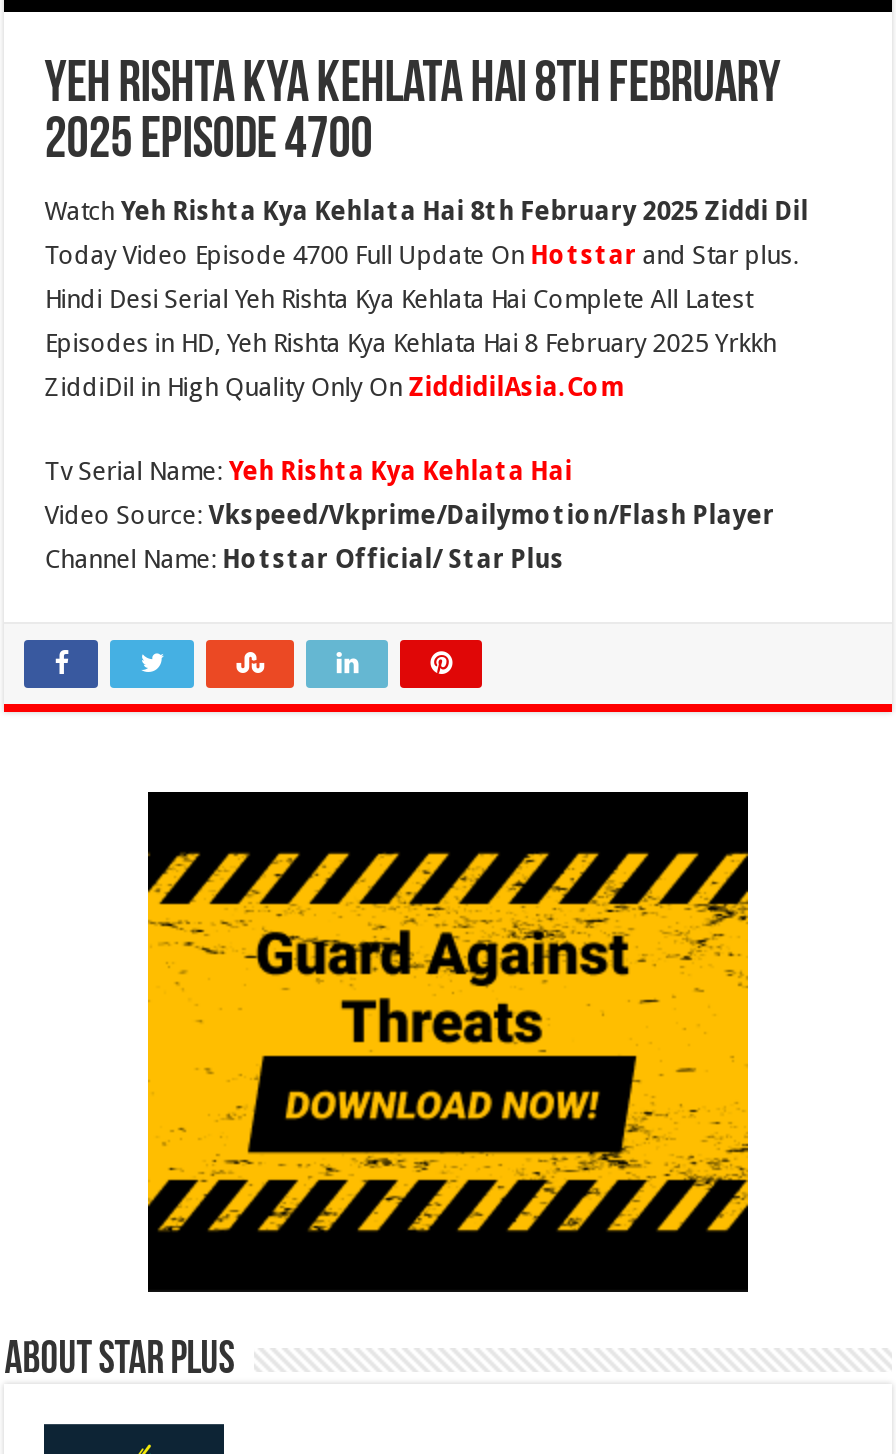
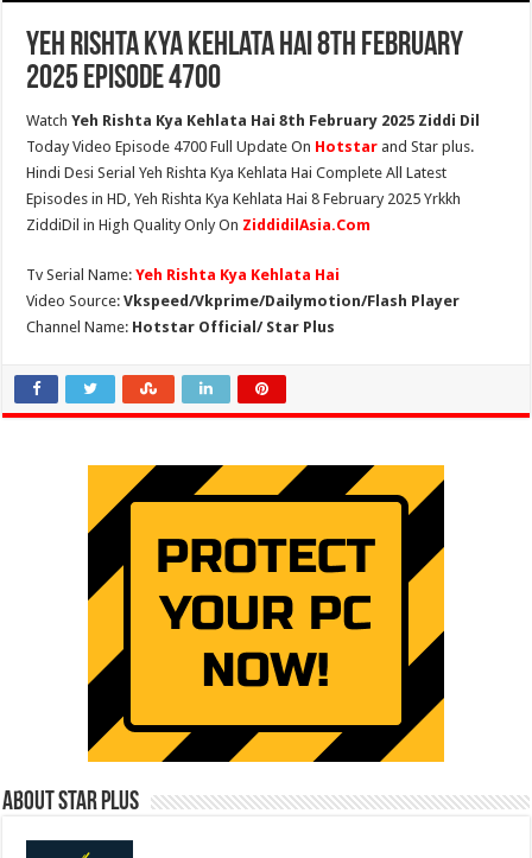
[146,790,750,1294] [image] -> [87,464,445,763] [image]

